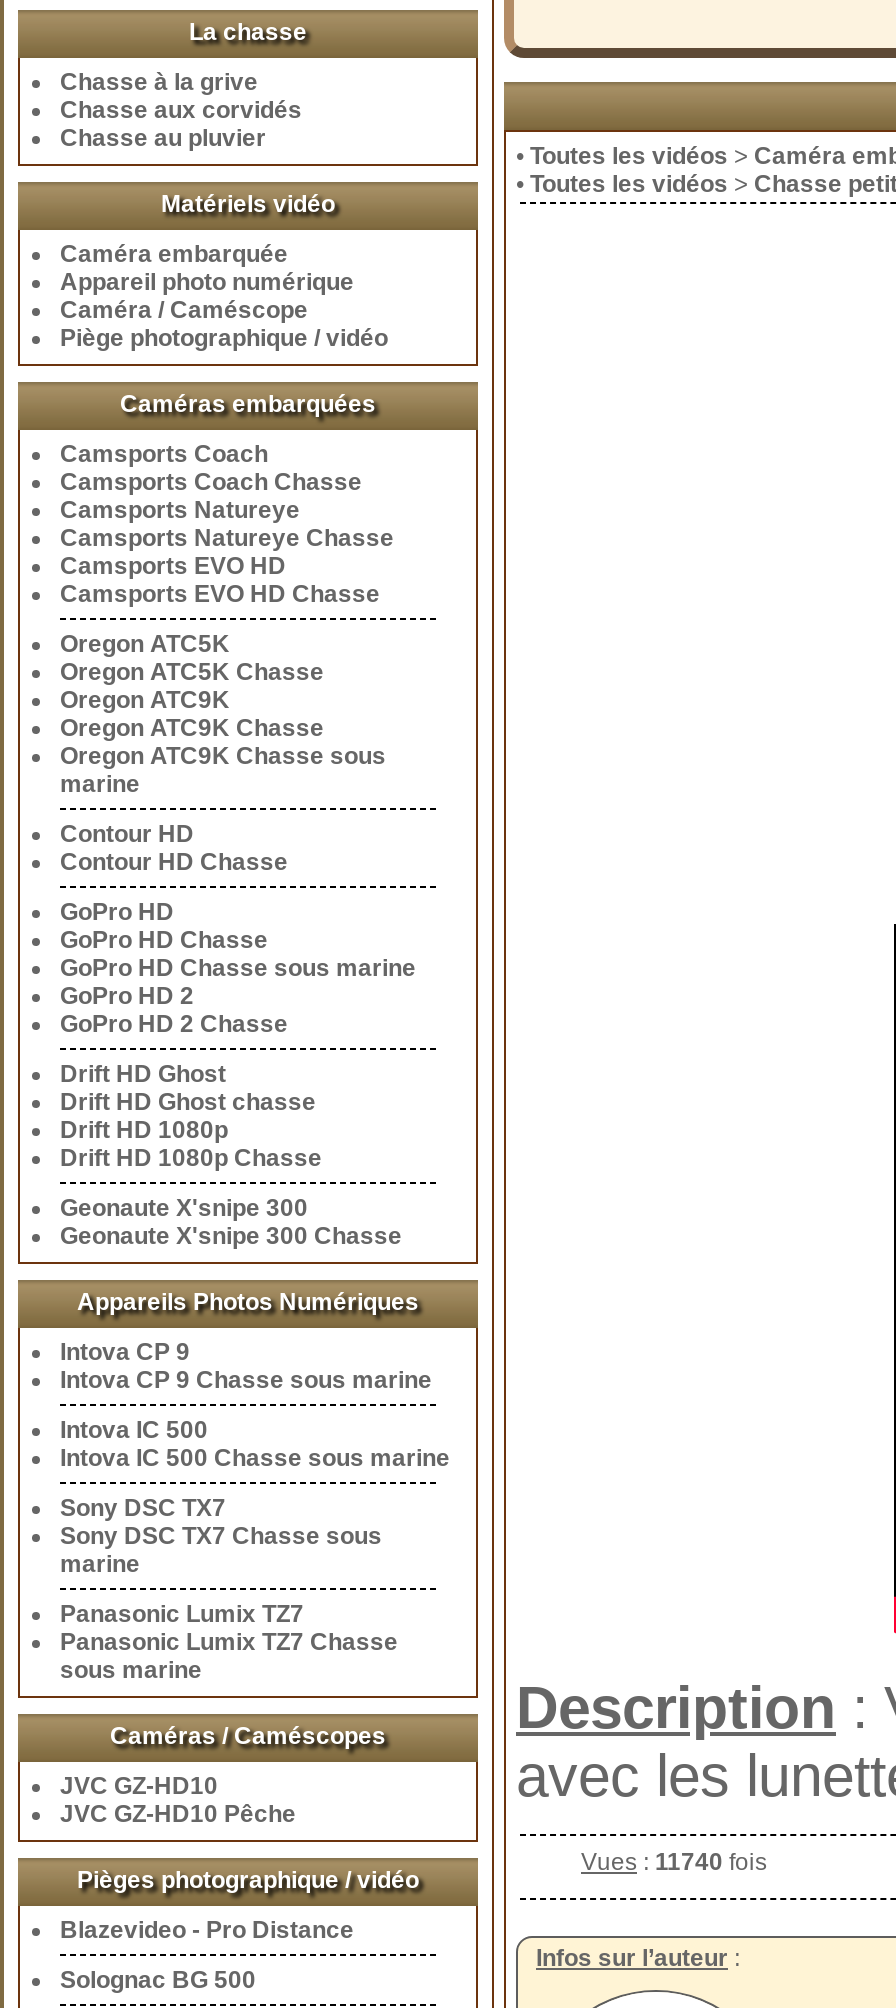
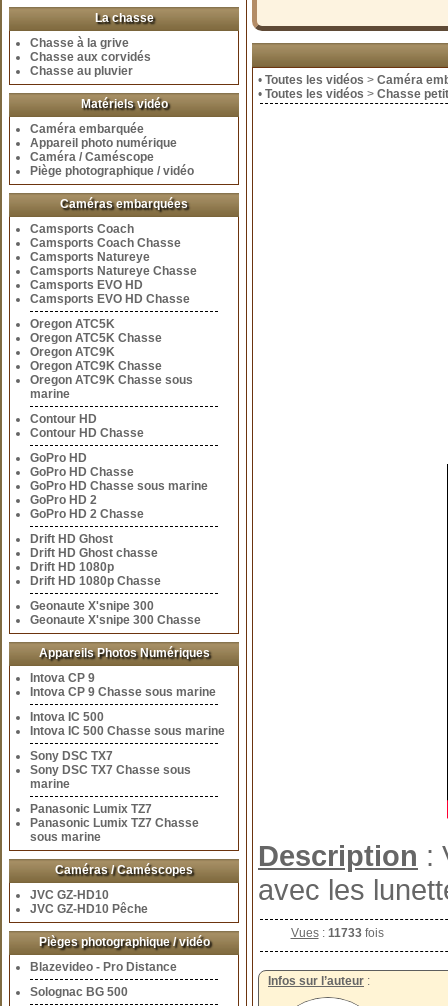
[581,1848,815,1876] Vues: 11740 fois -> [290,926,407,940] Vues: 11733 fois

